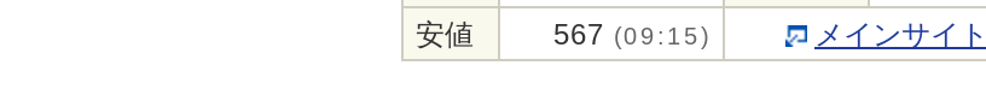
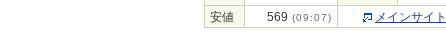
[553,18,710,52] 567 (09:15) -> [267,10,332,24] 569 (09:07)

